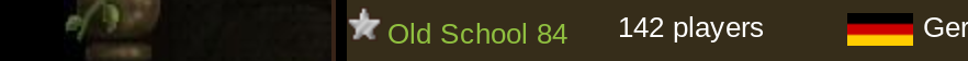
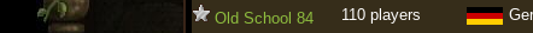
[387,11,765,50] Old School 84 142 players -> [214,6,420,27] Old School 84 110 players

